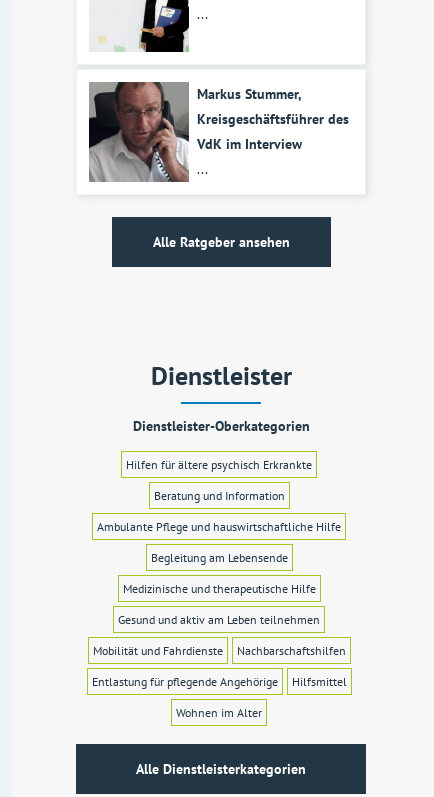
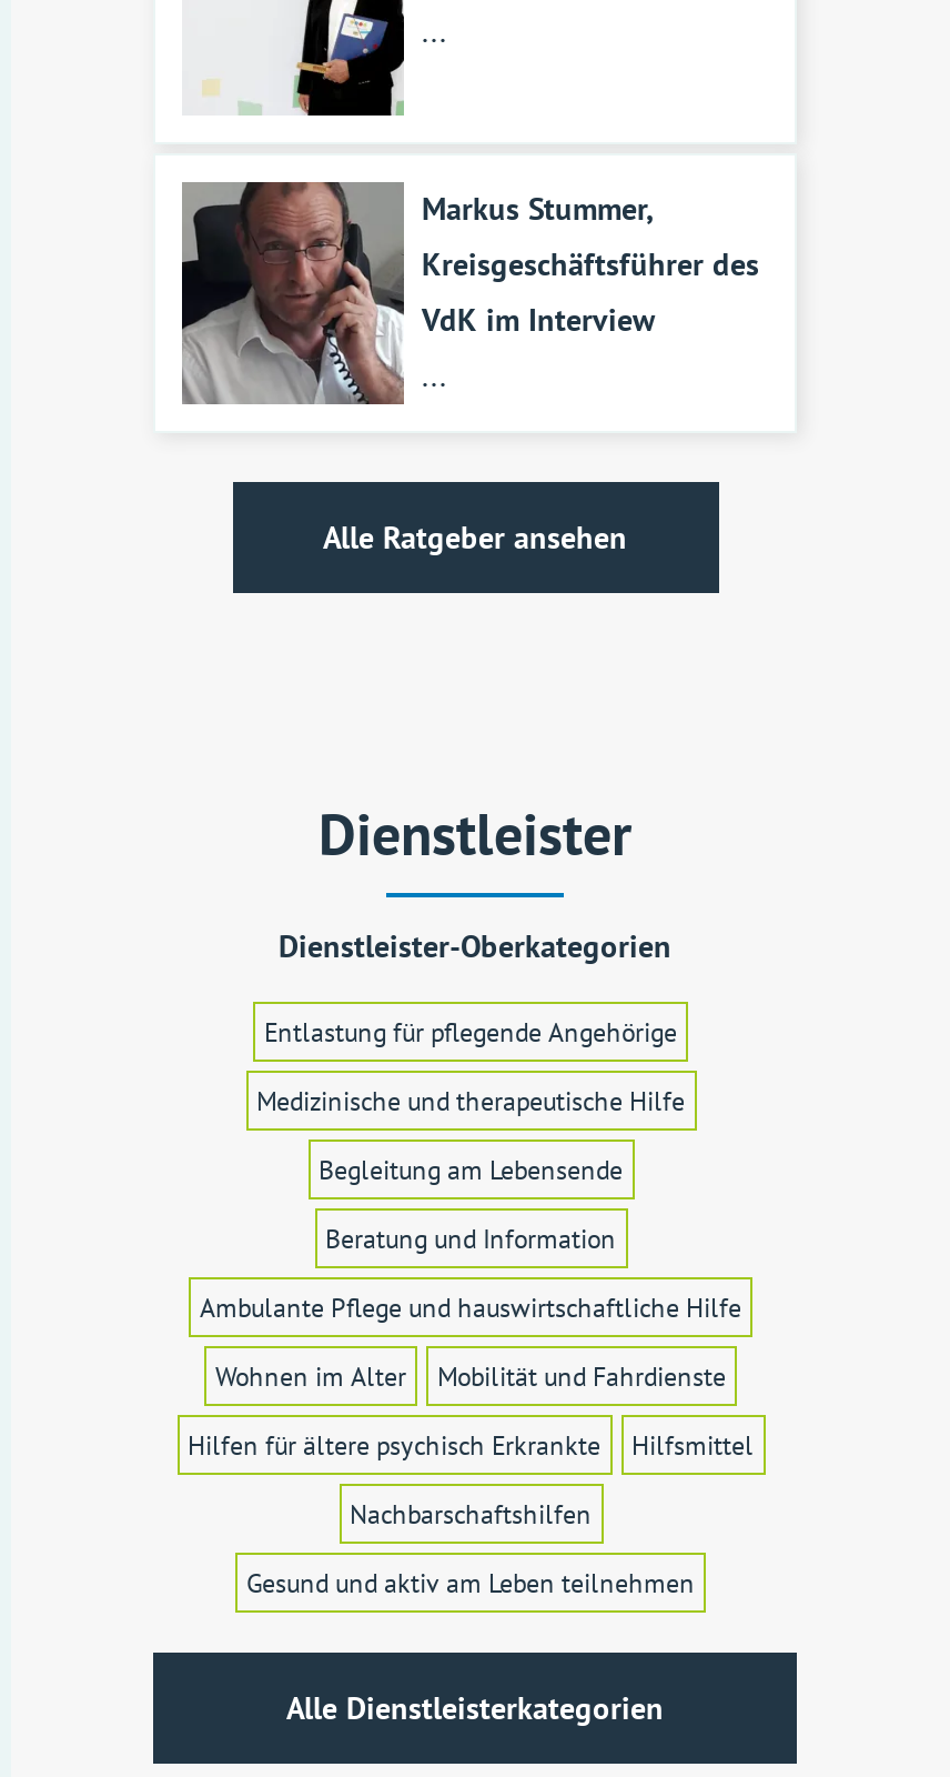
moved [126,457,312,472] -> [188,1428,600,1461]: Hilfen für ältere psychisch Erkrankte
moved [97,488,341,534] -> [200,1221,741,1324]: Beratung und Information | Ambulante Pflege und hauswirtschaftliche Hilfe
moved [122,550,315,596] -> [256,1084,685,1186]: Begleitung am Lebensende | Medizinische und therapeutische Hilfe
moved [118,612,320,627] -> [246,1566,695,1599]: Gesund und aktiv am Leben teilnehmen
moved [92,643,345,658] -> [350,1359,726,1530]: Mobilität und Fahrdienste | Nachbarschaftshilfen
moved [91,674,277,689] -> [264,1015,677,1048]: Entlastung für pflegende Angehörige
moved [176,674,346,720] -> [215,1359,754,1461]: Hilfsmittel | Wohnen im Alter

